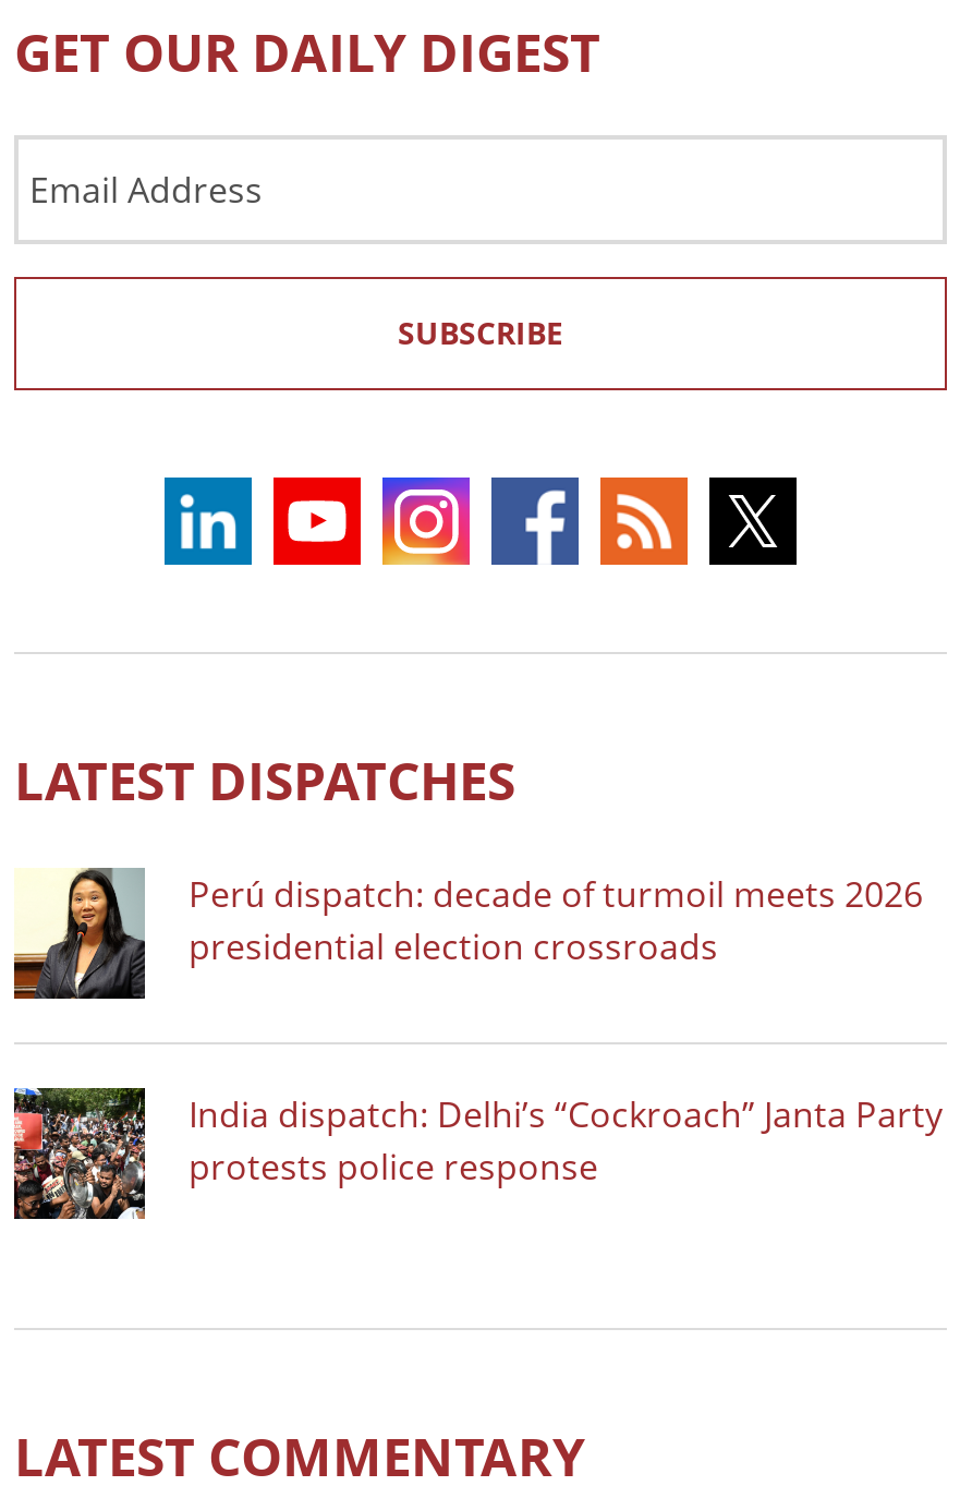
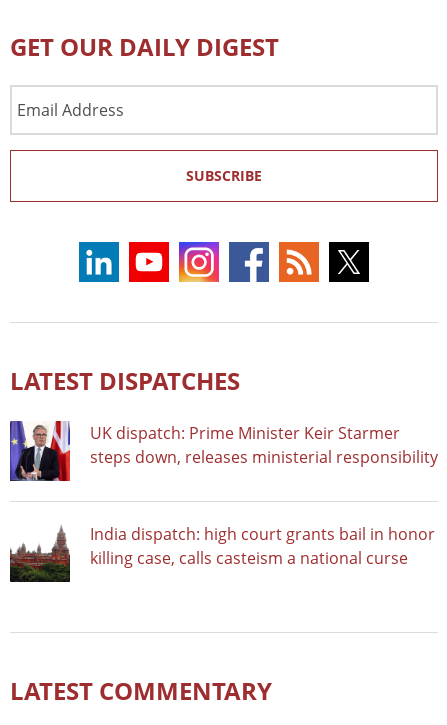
[12,866,923,1001] [image] | Perú dispatch: decade of turmoil meets 2026 | presidential election crossroads -> [9,420,438,482] [image] | UK dispatch: Prime Minister Keir Starmer | steps down, releases ministerial responsibility
[12,1086,943,1221] [image] | India dispatch: Delhi’s “Cockroach” Janta Party | protests police response -> [10,522,435,583] [image] | India dispatch: high court grants bail in honor | killing case, calls casteism a national curse

